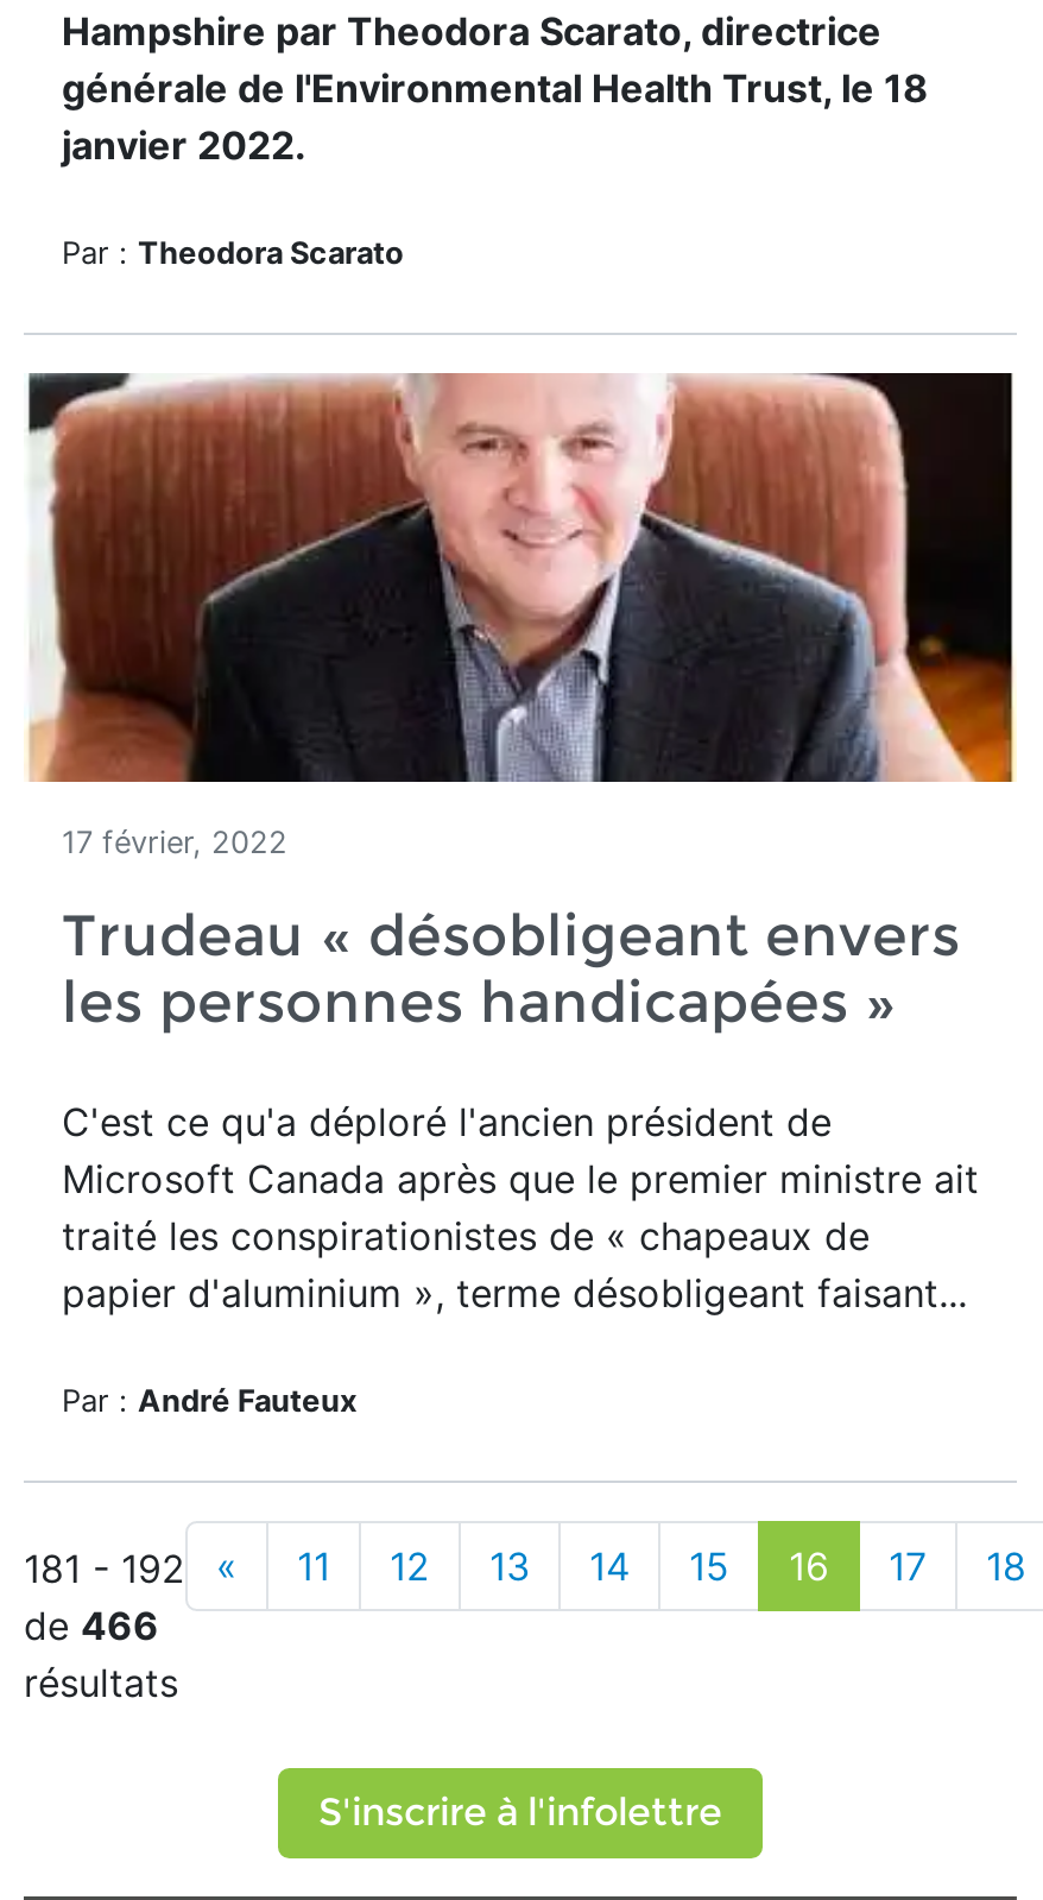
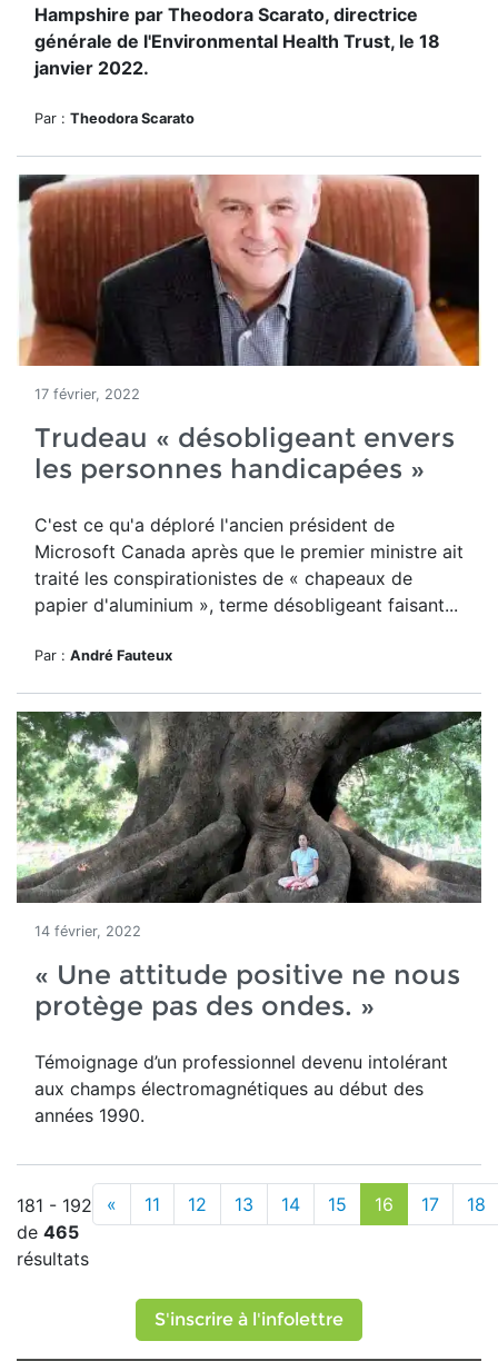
none -> [16,711,482,1126] [image] | 14 février, 2022 | « Une attitude positive ne nous | protège pas des ondes. » | Témoignage d’un professionnel devenu intolérant | aux champs électromagnétiques au début des | années 1990.
[24,1602,159,1649] de 466 -> [17,1221,79,1243] de 465

